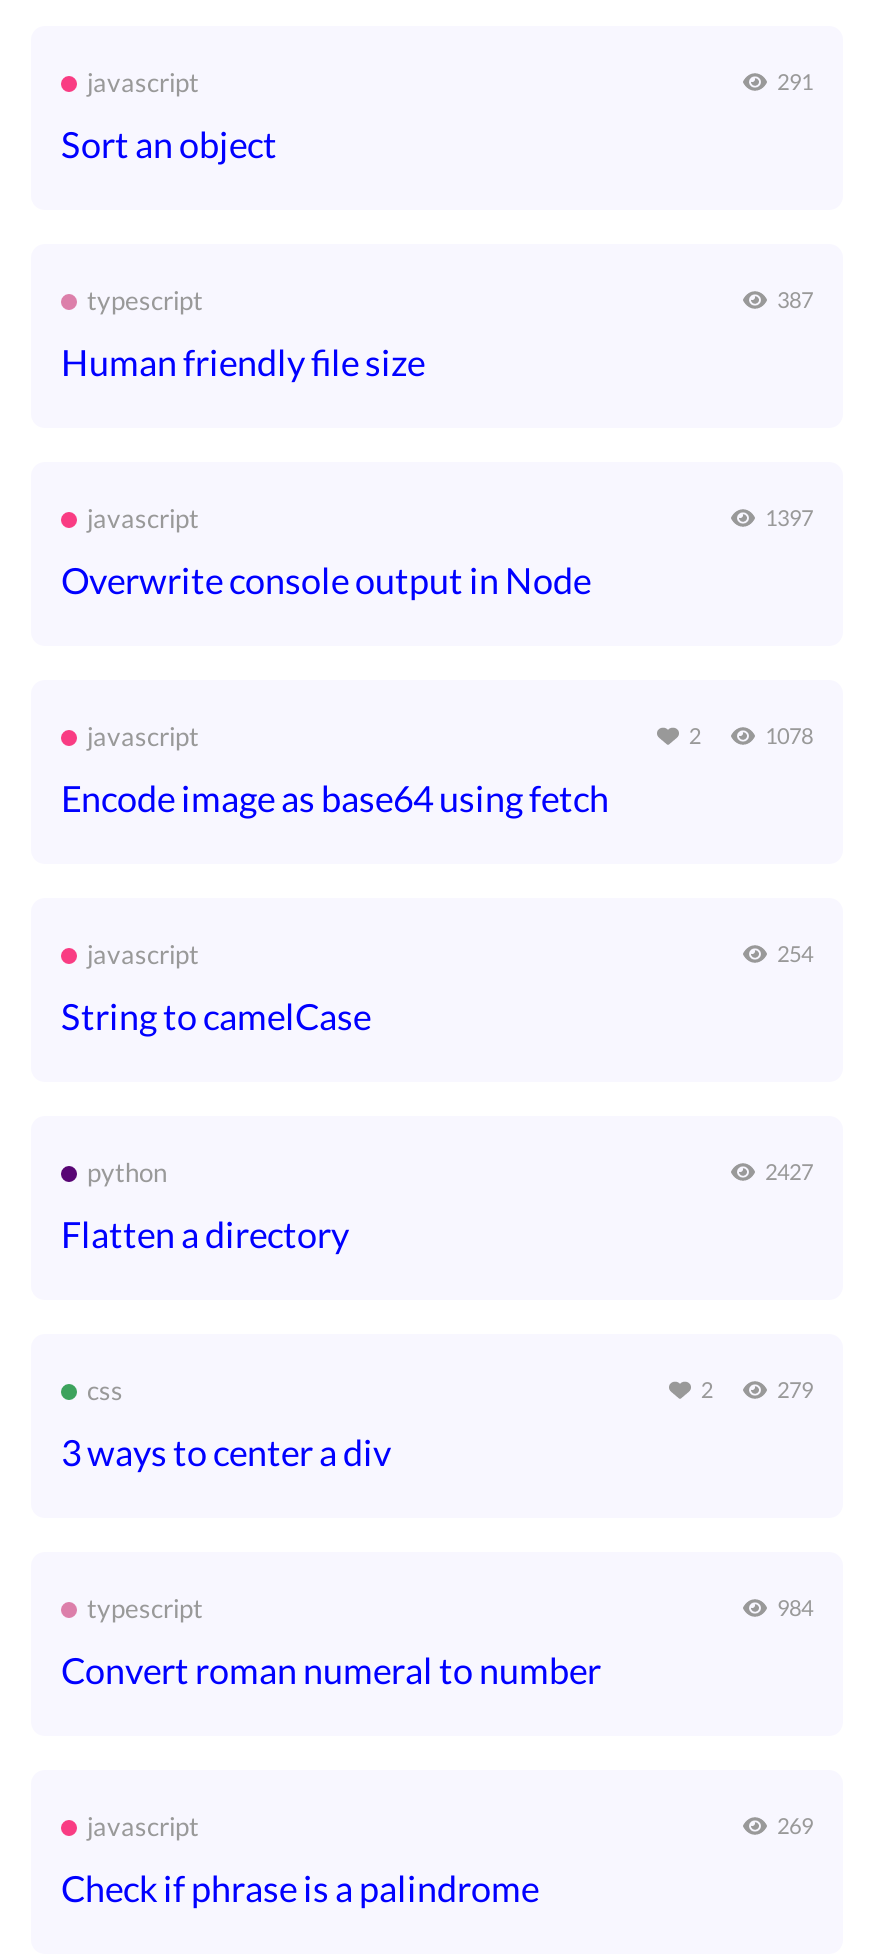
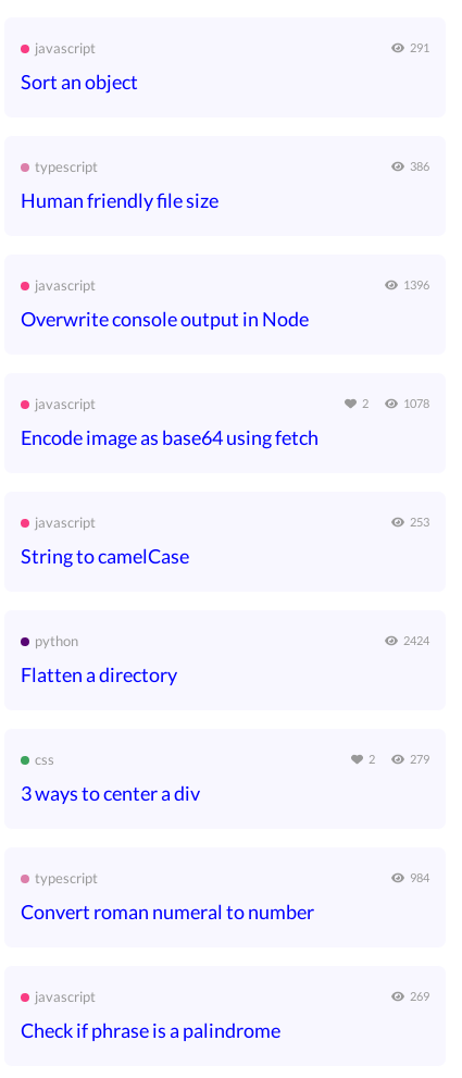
[777,286,813,312] 387 -> [410,159,429,173] 386
[765,504,813,530] 1397 -> [403,277,429,292] 1396
[777,940,813,966] 254 -> [410,515,429,529] 253
[765,1158,813,1184] 2427 -> [403,633,429,647] 2424

